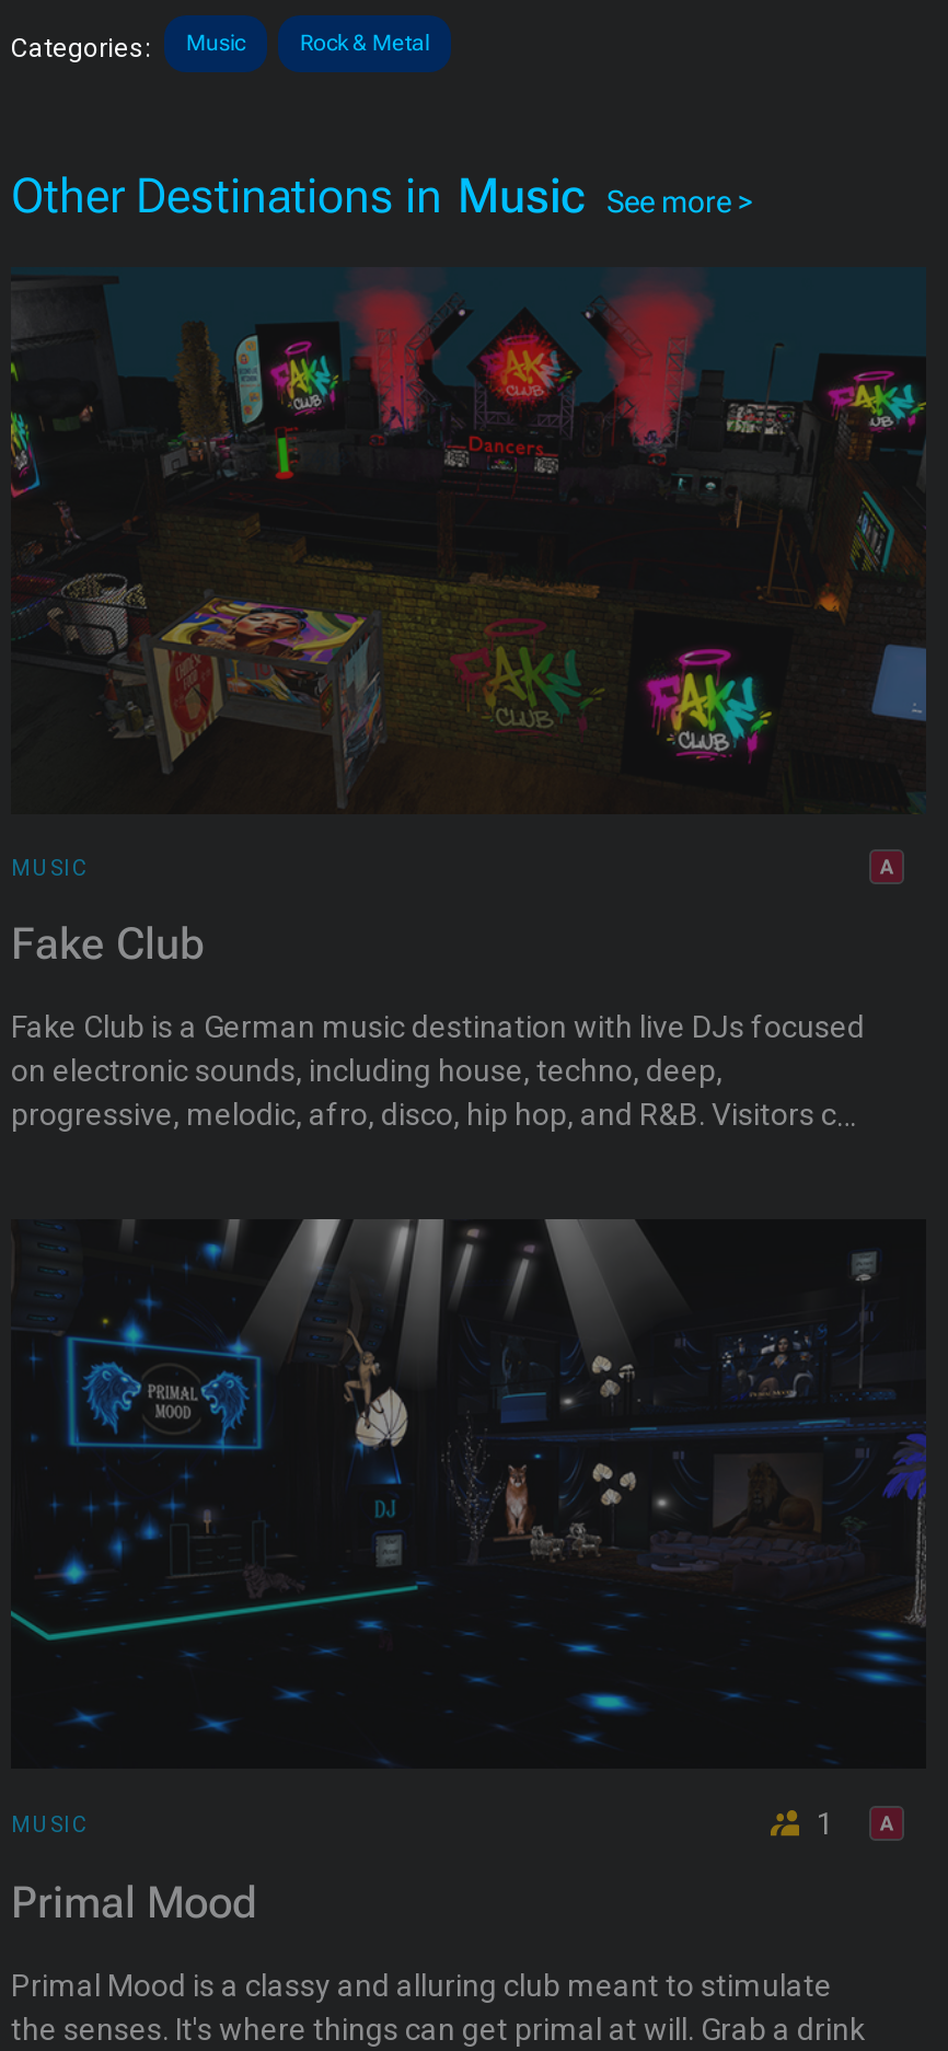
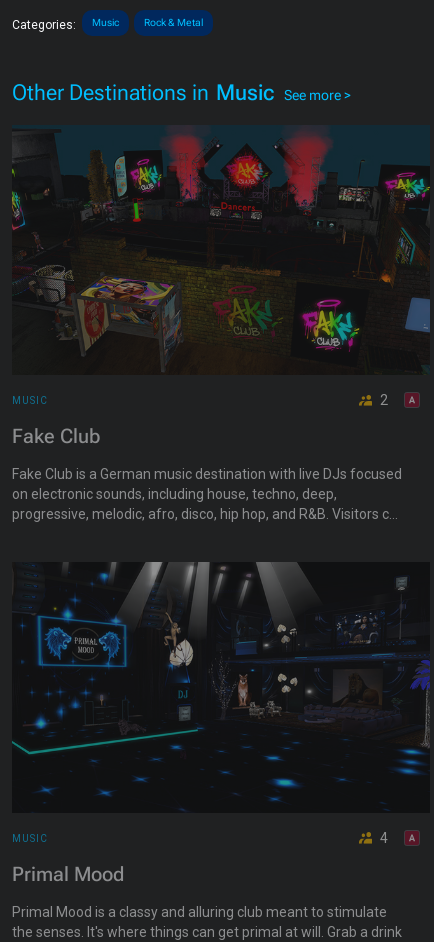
none -> [380,392,388,408] 2
[817,1806,834,1841] 1 -> [380,830,388,846] 4

